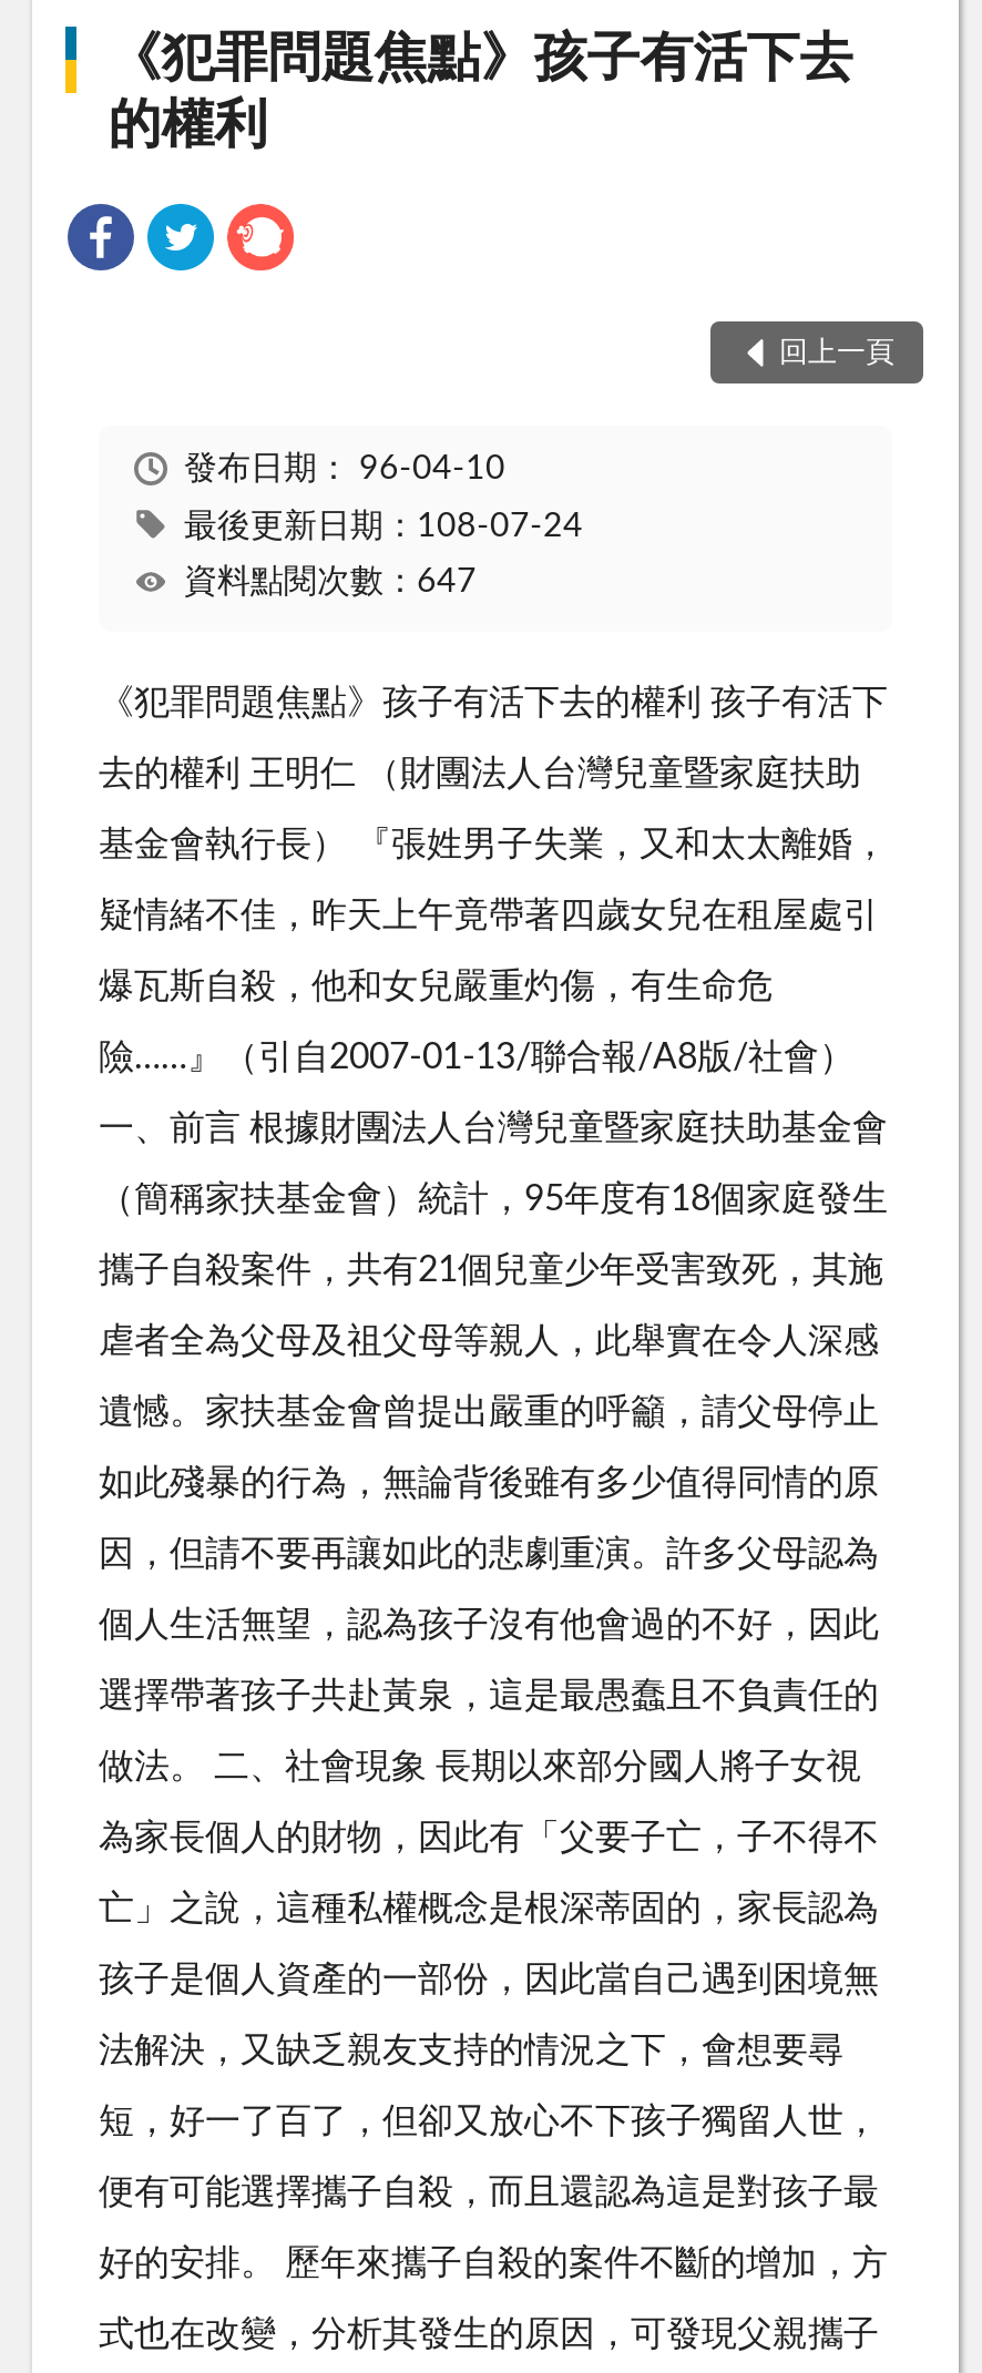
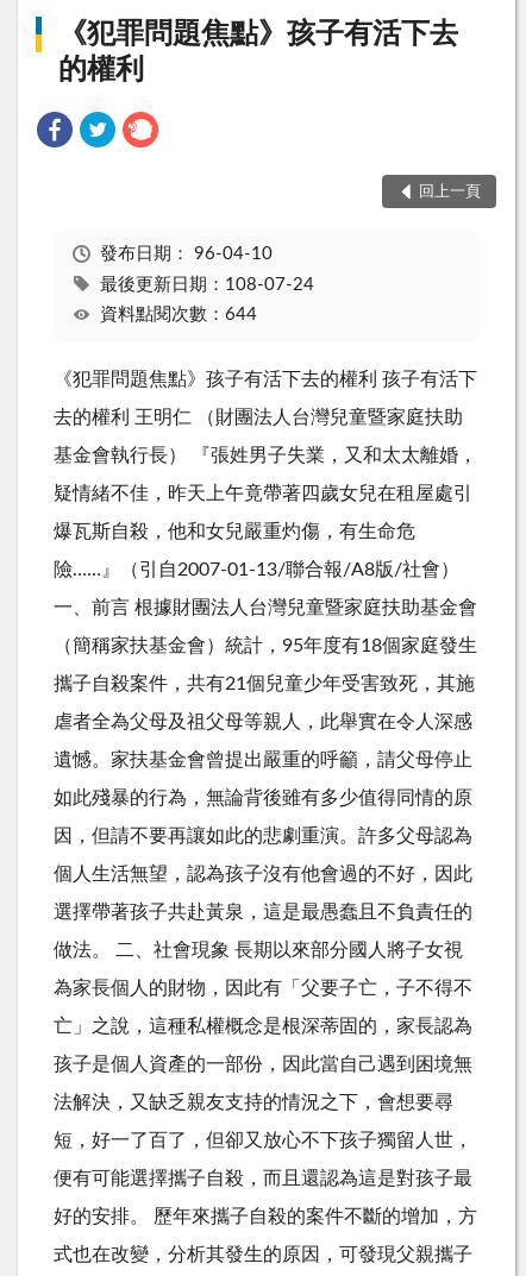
[184,566,477,599] 資料點閱次數：647 -> [99,306,256,324] 資料點閱次數：644

